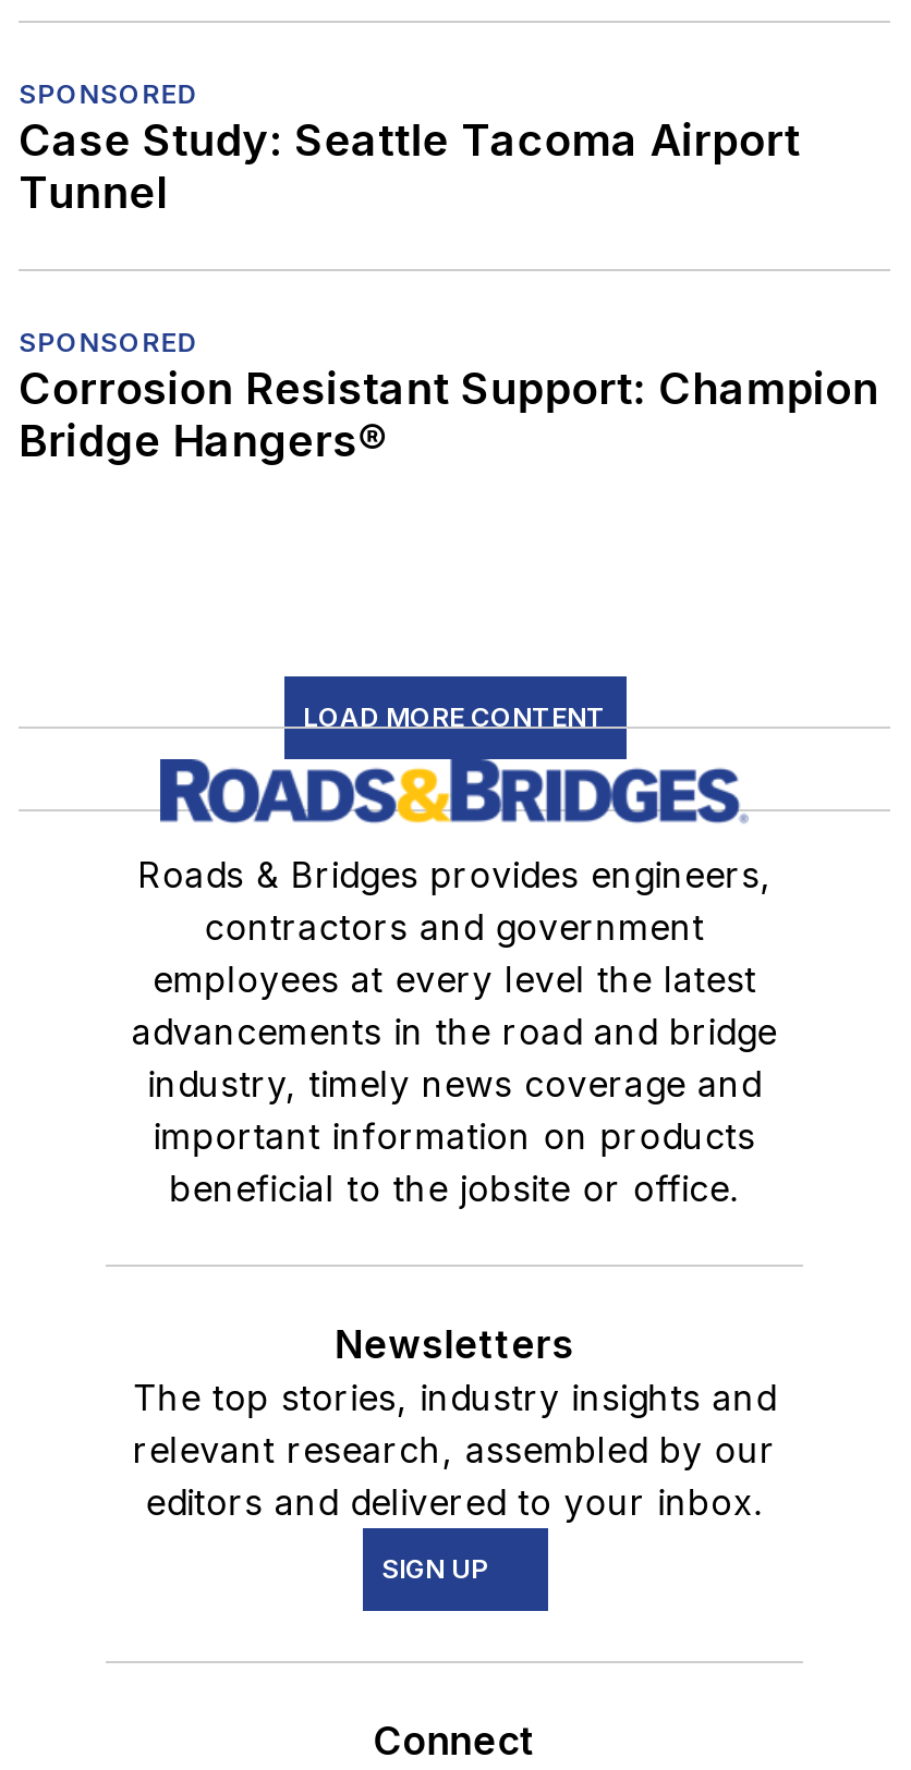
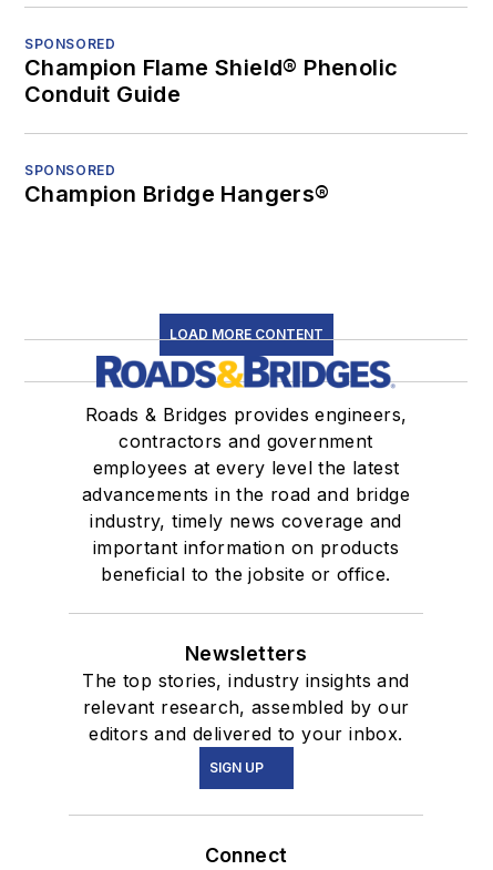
[19,115,800,219] Case Study: Seattle Tacoma Airport | Tunnel -> [24,54,398,108] Champion Flame Shield® Phenolic | Conduit Guide
[19,363,879,467] Corrosion Resistant Support: Champion | Bridge Hangers® -> [24,181,330,207] Champion Bridge Hangers®

